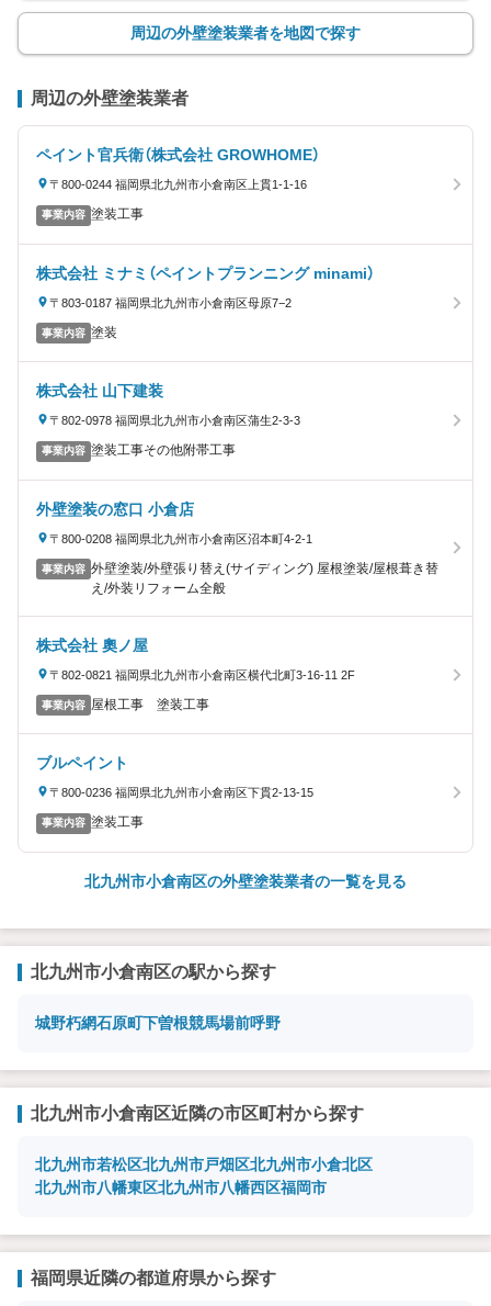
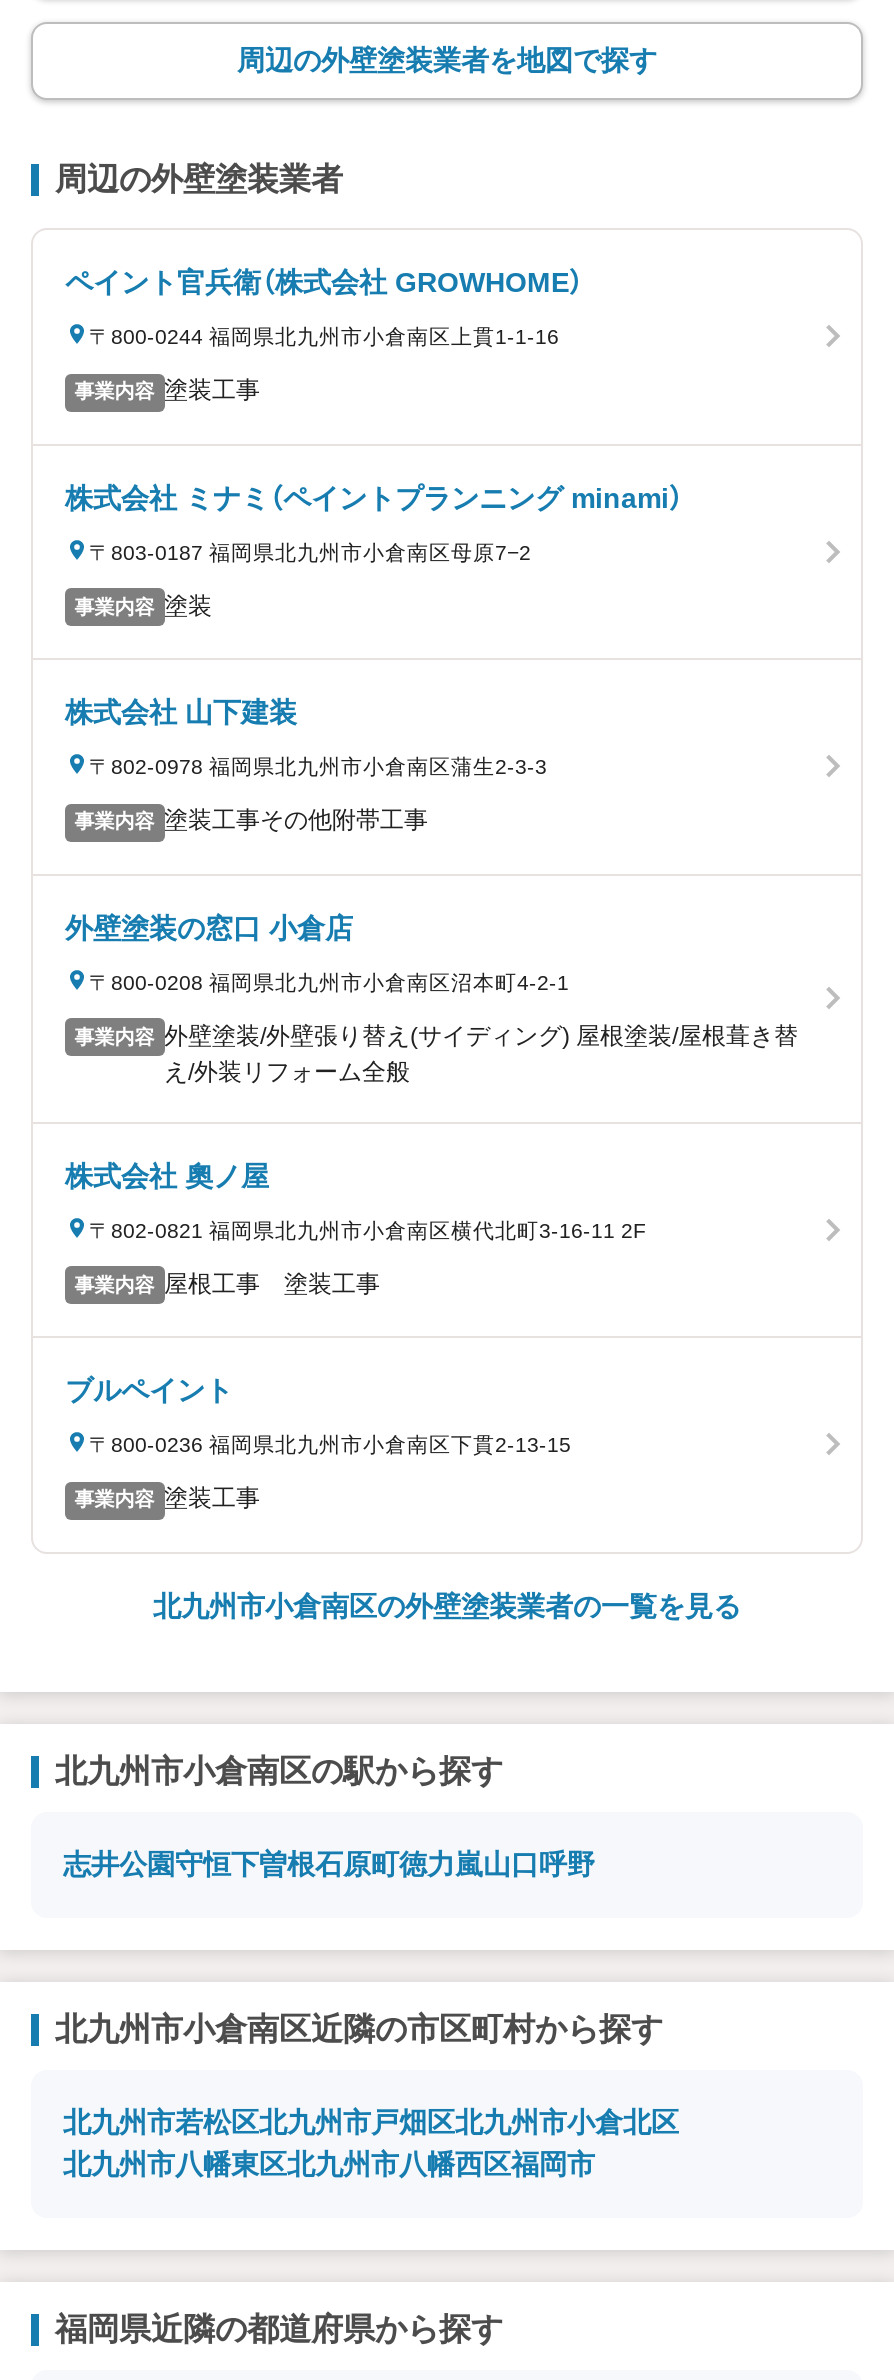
[35,1014,281,1031] 城野朽網石原町下曽根競馬場前呼野 -> [63,1847,595,1879] 志井公園守恒下曽根石原町徳力嵐山口呼野

